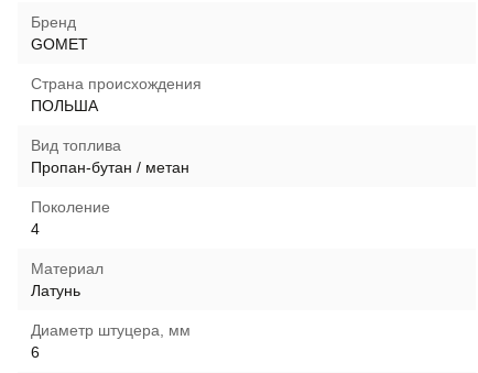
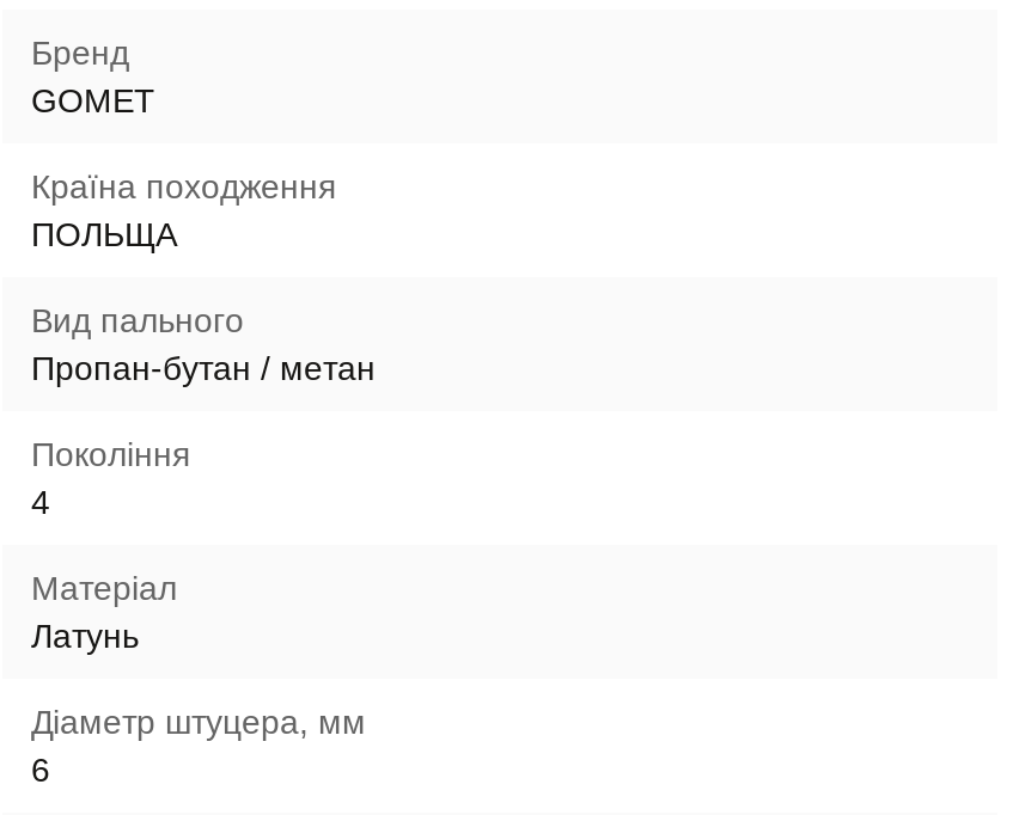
[31,75,202,114] Страна происхождения | ПОЛЬША -> [31,167,337,253] Країна походження | ПОЛЬЩА
[31,136,121,154] Вид топлива -> [31,301,244,339] Вид пального
[31,198,110,216] Поколение -> [31,435,191,473] Покоління
[31,260,104,277] Материал -> [31,569,177,607] Матеріал
[31,321,191,339] Диаметр штуцера, мм -> [31,703,366,741] Діаметр штуцера, мм

